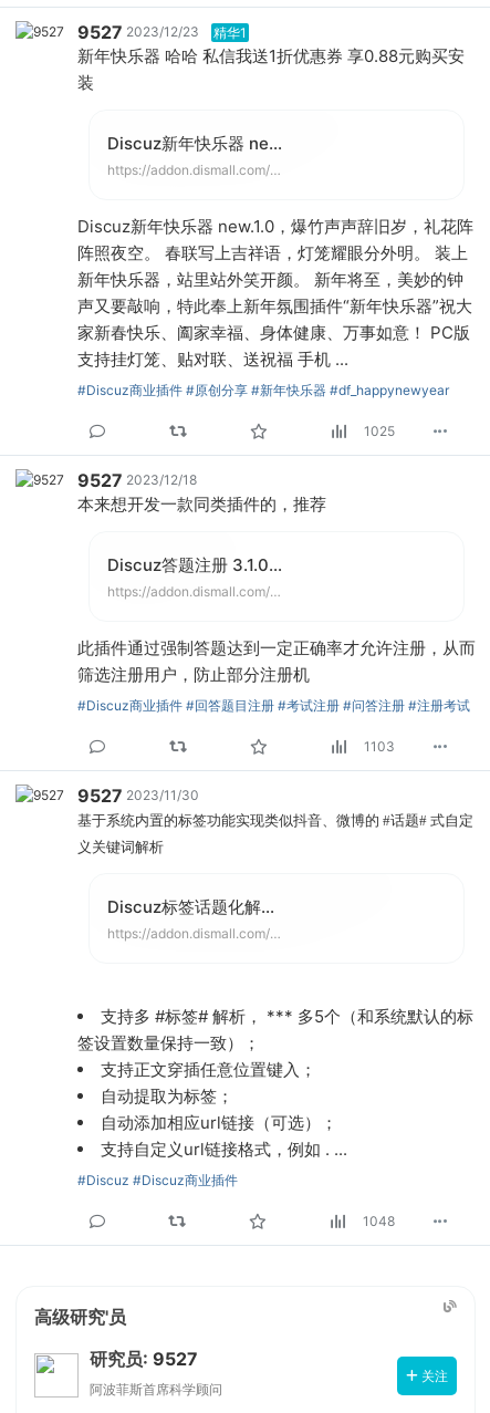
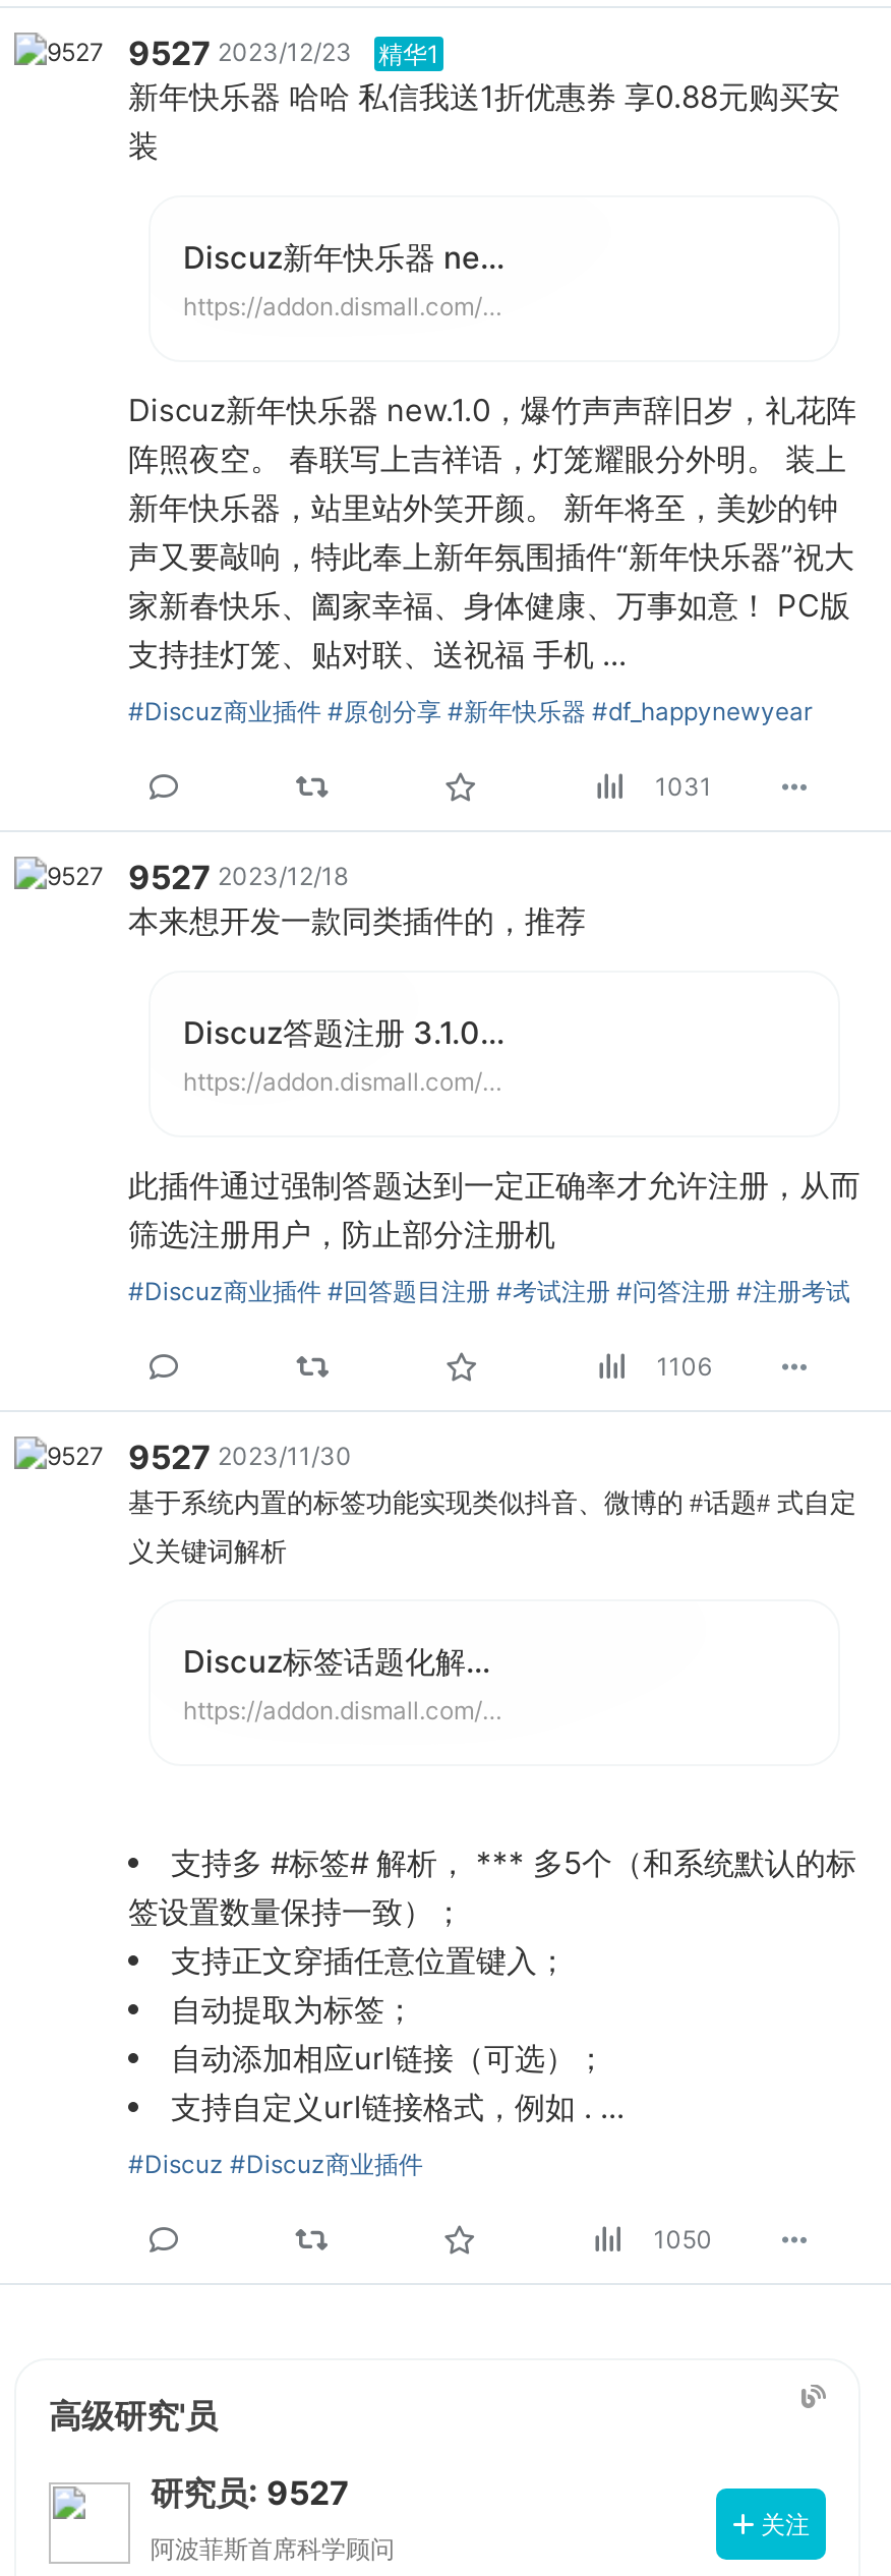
[364,423,395,439] 1025 -> [655,771,712,802] 1031
[364,738,395,755] 1103 -> [657,1351,712,1382] 1106
[363,1213,395,1229] 1048 -> [653,2224,712,2255] 1050

